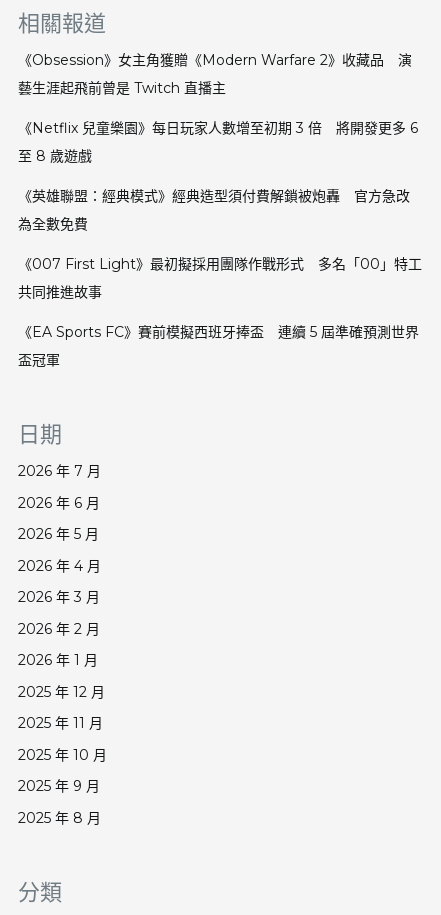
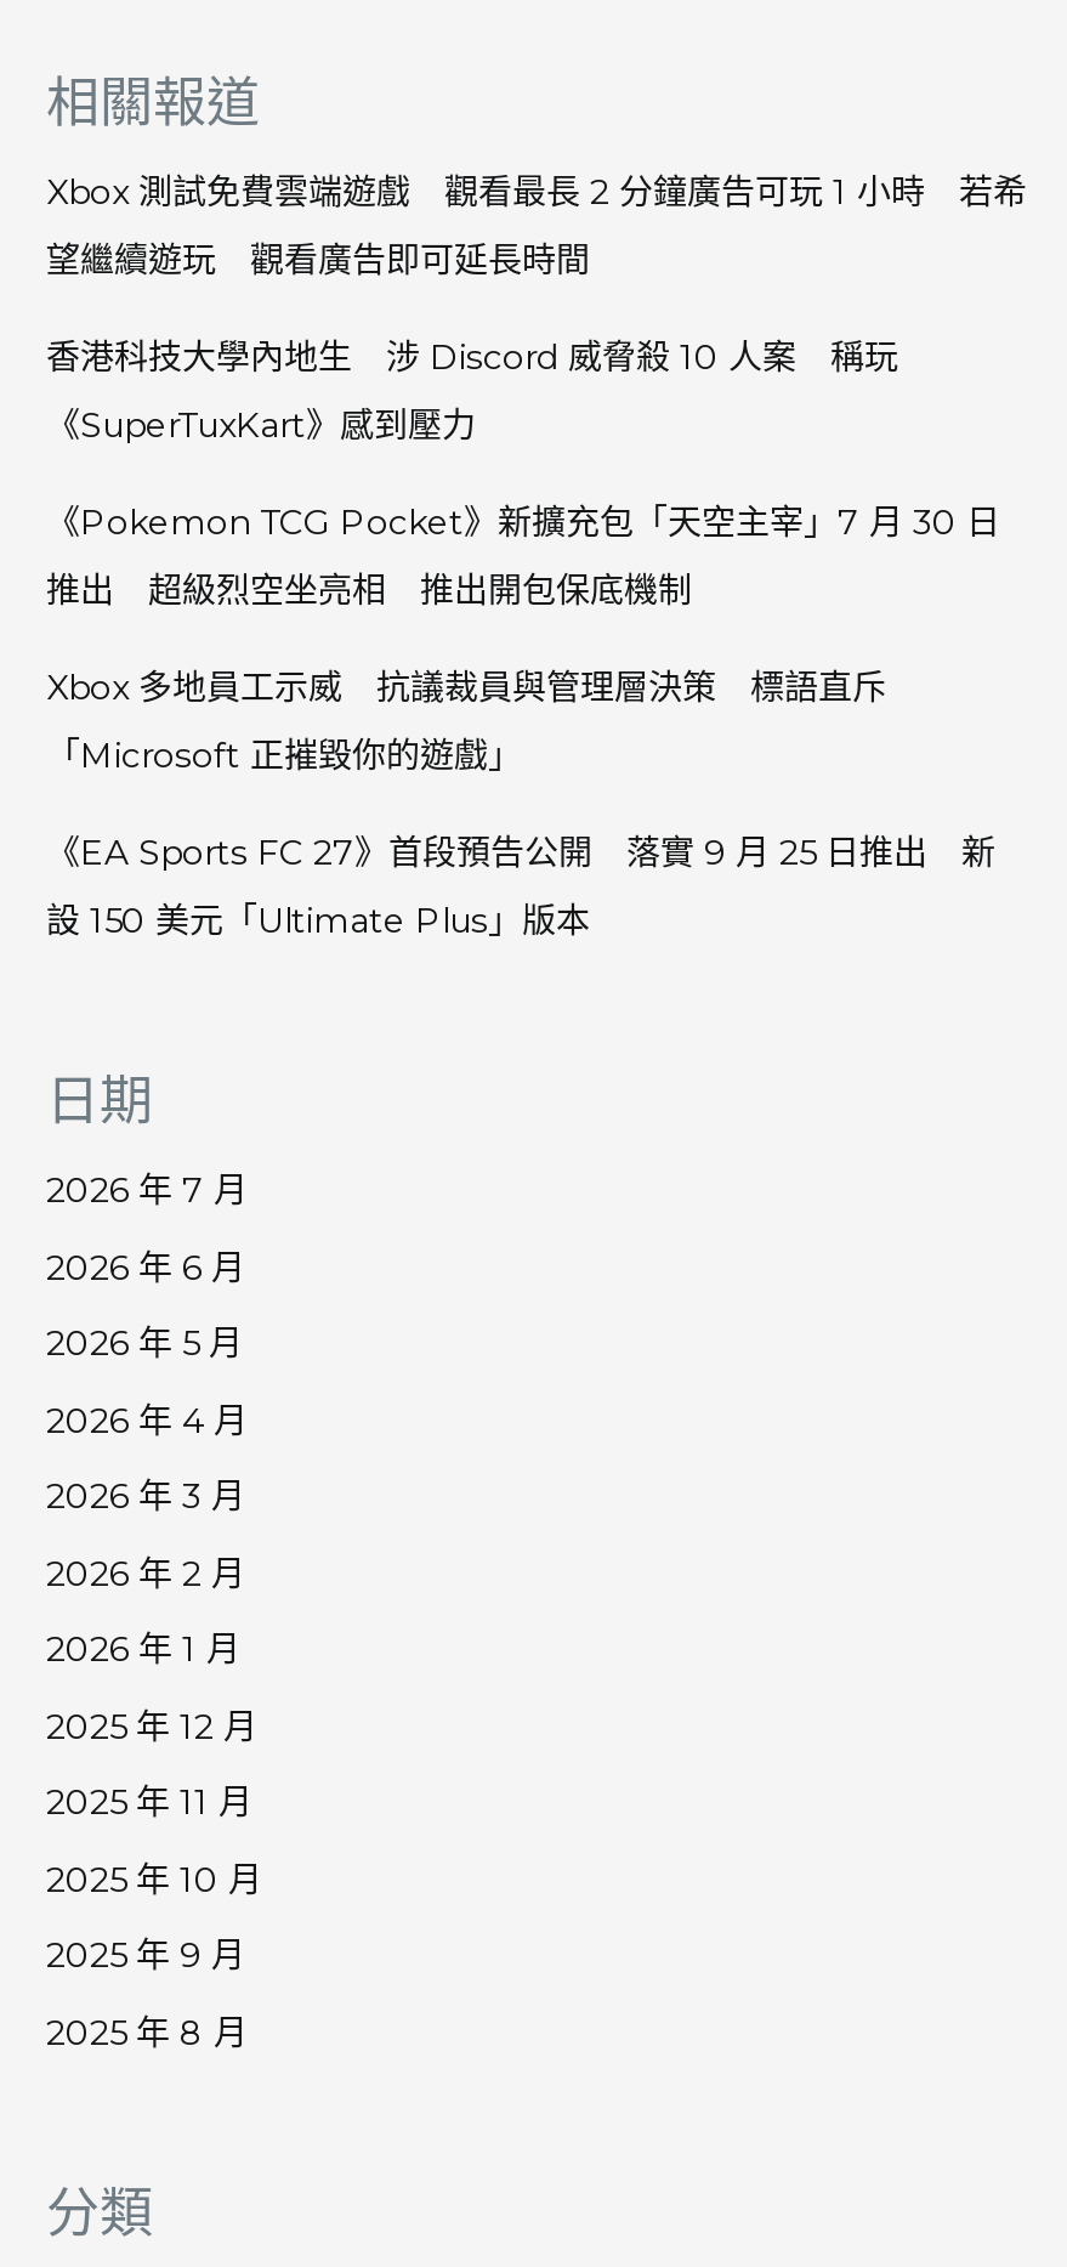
[17,51,411,69] 《Obsession》女主角獲贈《Modern Warfare 2》收藏品 演 -> [46,171,1027,214] Xbox 測試免費雲端遊戲 觀看最長 2 分鐘廣告可玩 1 小時 若希
[17,79,225,97] 藝生涯起飛前曾是 Twitch 直播主 -> [46,239,590,282] 望繼續遊玩 觀看廣告即可延長時間
[17,119,417,137] 《Netflix 兒童樂園》每日玩家人數增至初期 3 倍 將開發更多 6 -> [46,336,898,380] 香港科技大學內地生 涉 Discord 威脅殺 10 人案 稱玩
[17,147,91,165] 至 8 歲遊戲 -> [46,404,476,448] 《SuperTuxKart》感到壓力
[17,187,409,205] 《英雄聯盟：經典模式》經典造型須付費解鎖被炮轟 官方急改 -> [46,501,1000,545] 《Pokemon TCG Pocket》新擴充包「天空主宰」7 月 30 日
[17,215,87,233] 為全數免費 -> [46,569,692,613] 推出 超級烈空坐亮相 推出開包保底機制
[17,255,421,273] 《007 First Light》最初擬採用團隊作戰形式 多名「00」特工 -> [46,666,886,710] Xbox 多地員工示威 抗議裁員與管理層決策 標語直斥
[17,283,101,301] 共同推進故事 -> [46,734,522,778] 「Microsoft 正摧毀你的遊戲」
[17,323,418,341] 《EA Sports FC》賽前模擬西班牙捧盃 連續 5 屆準確預測世界 -> [46,831,995,875] 《EA Sports FC 27》首段預告公開 落實 9 月 25 日推出 新
[17,351,59,369] 盃冠軍 -> [46,899,590,943] 設 150 美元「Ultimate Plus」版本

